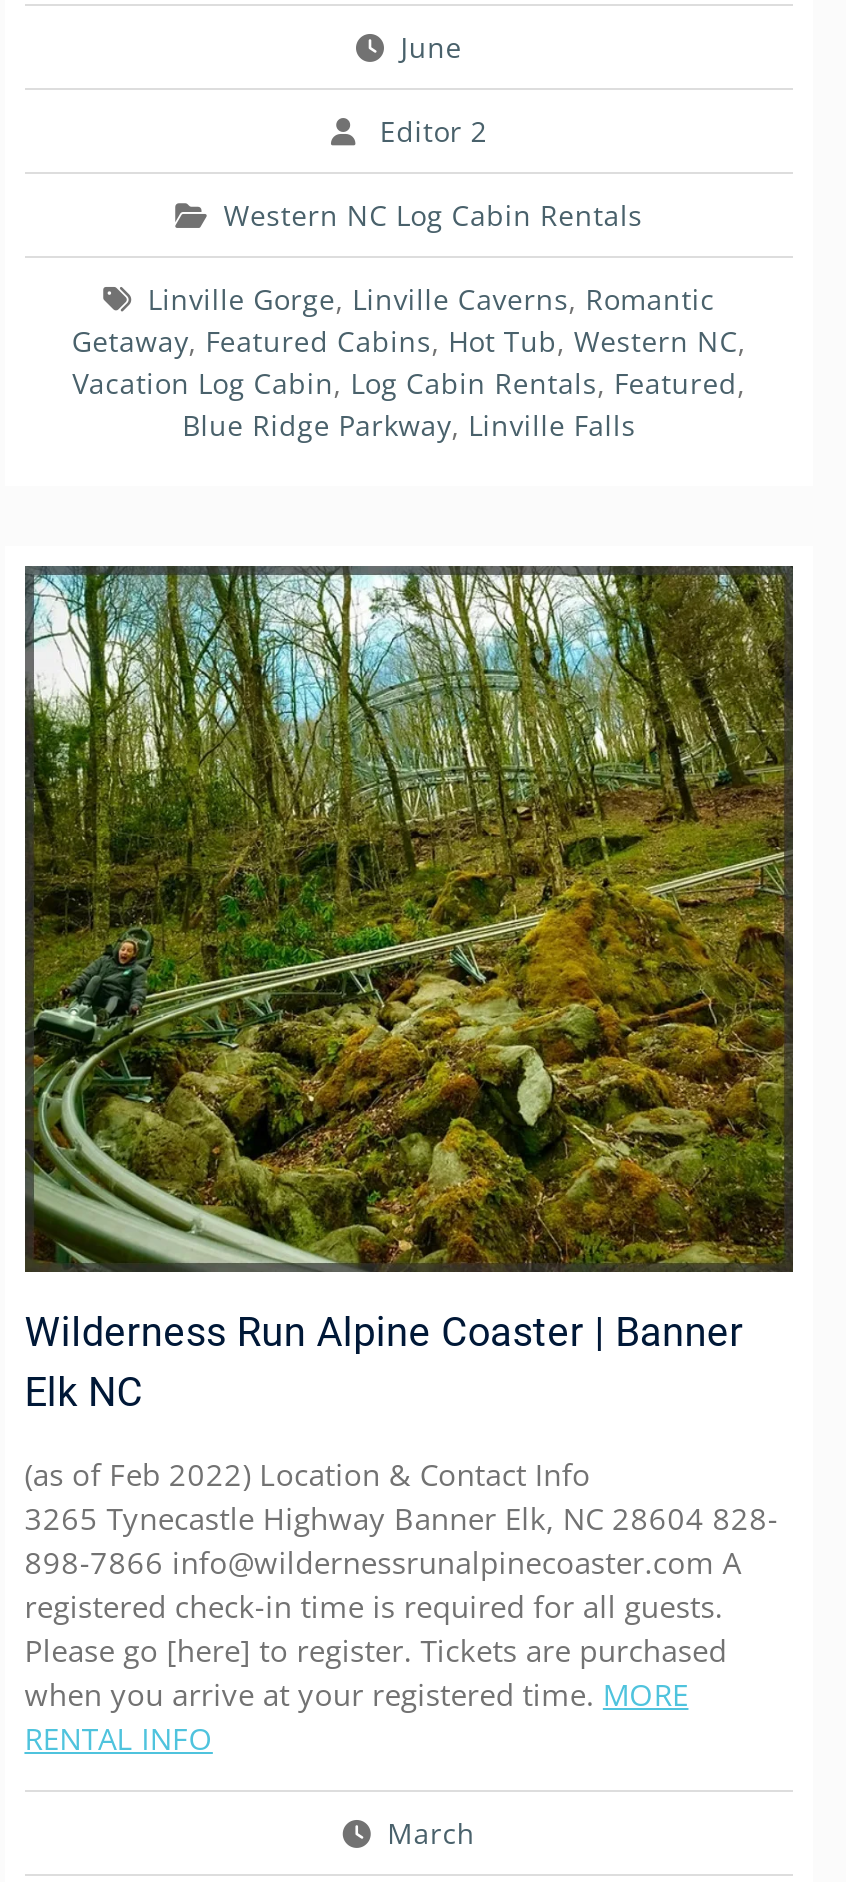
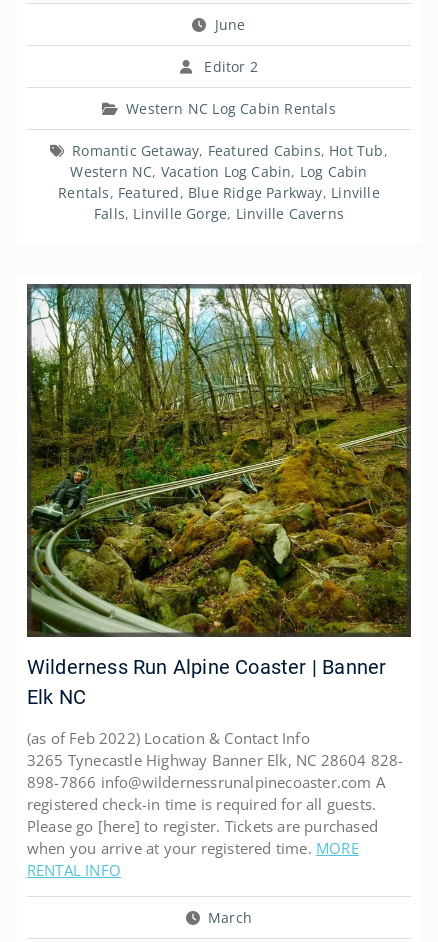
[72,279,746,443] Linville Gorge, Linville Caverns, Romantic | Getaway, Featured Cabins, Hot Tub, Western NC, | Vacation Log Cabin, Log Cabin Rentals, Featured, | Blue Ridge Parkway, Linville Falls -> [58,141,388,223] Romantic Getaway, Featured Cabins, Hot Tub, | Western NC, Vacation Log Cabin, Log Cabin | Rentals, Featured, Blue Ridge Parkway, Linville | Falls, Linville Gorge, Linville Caverns

